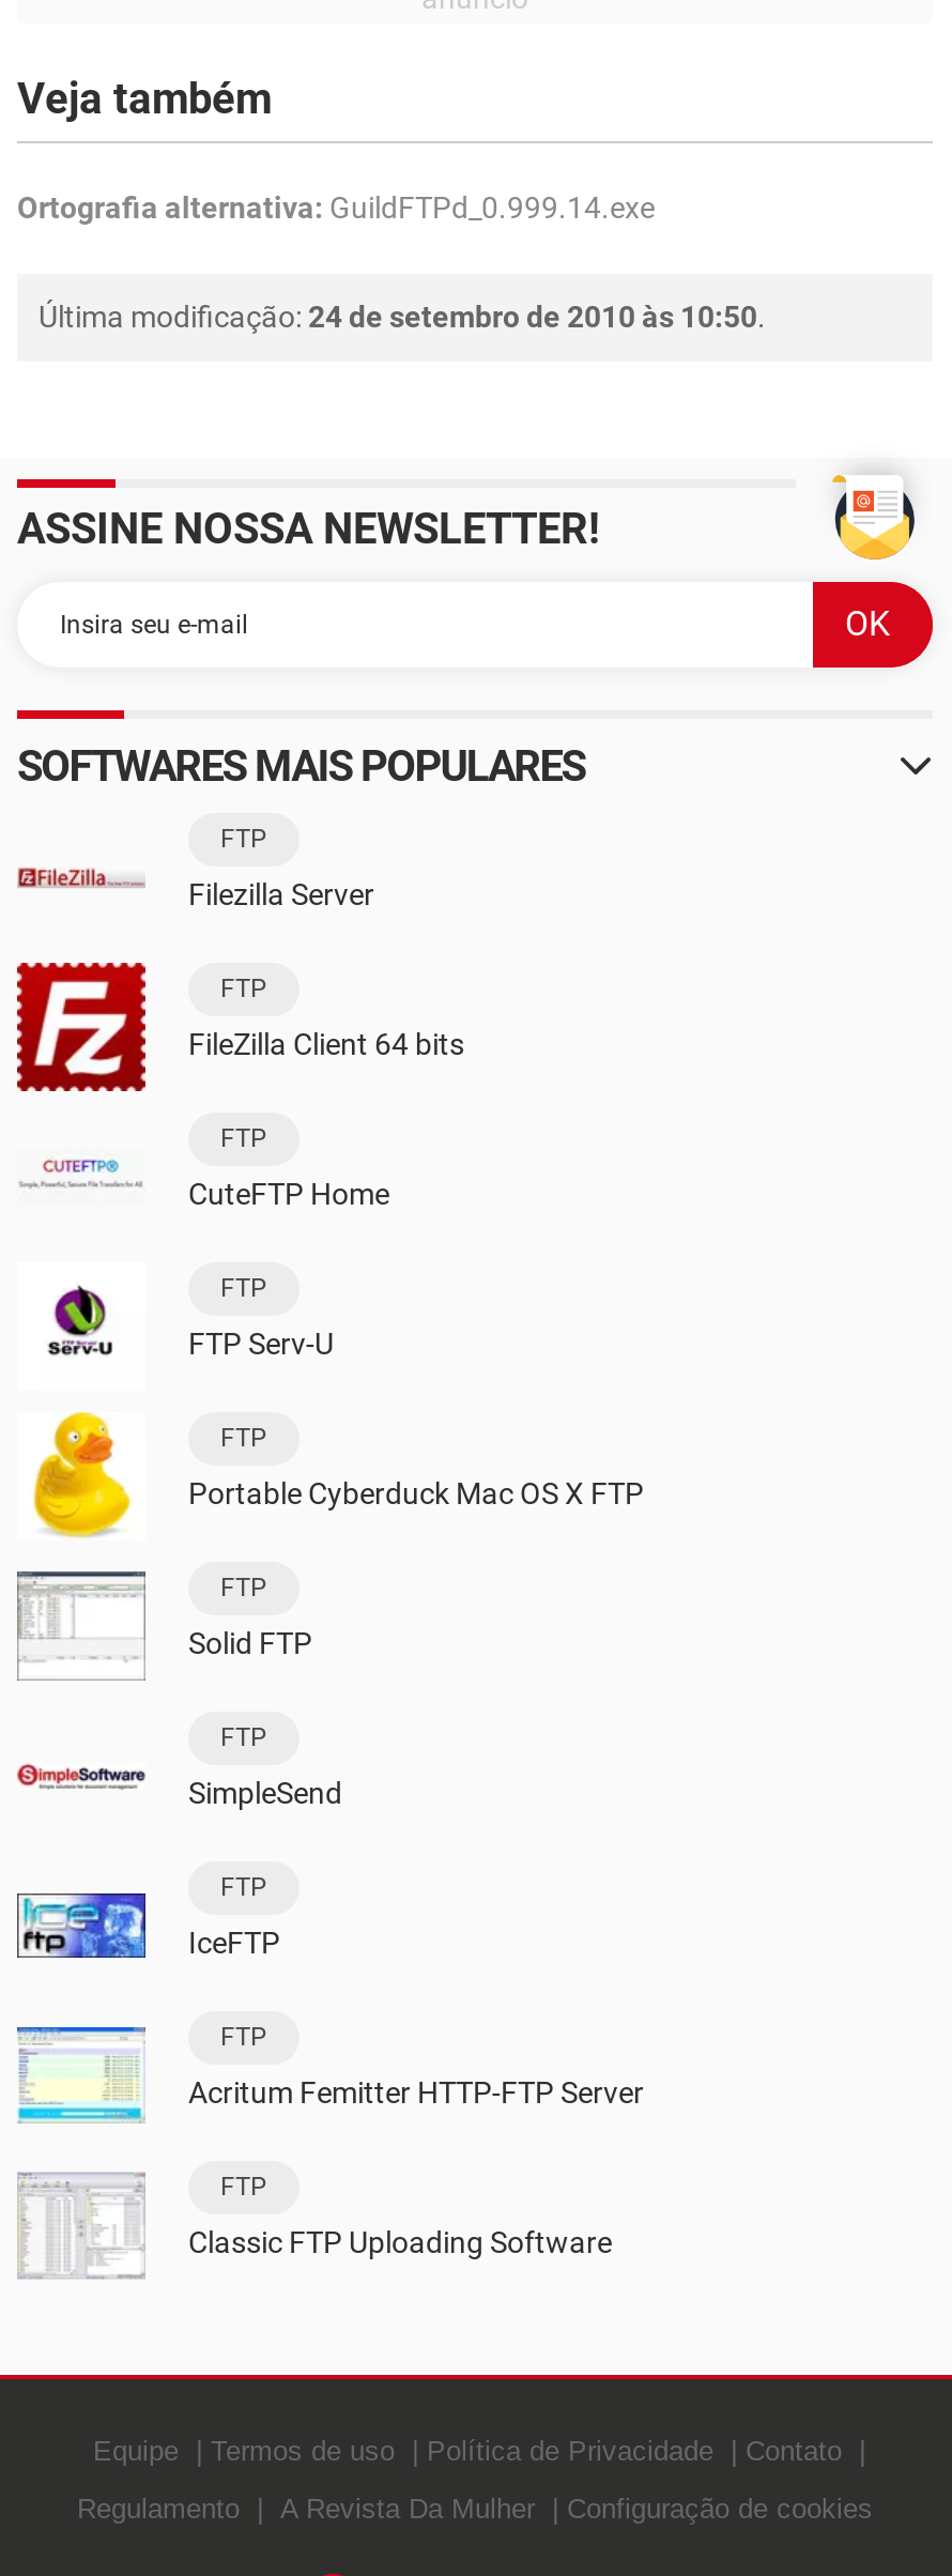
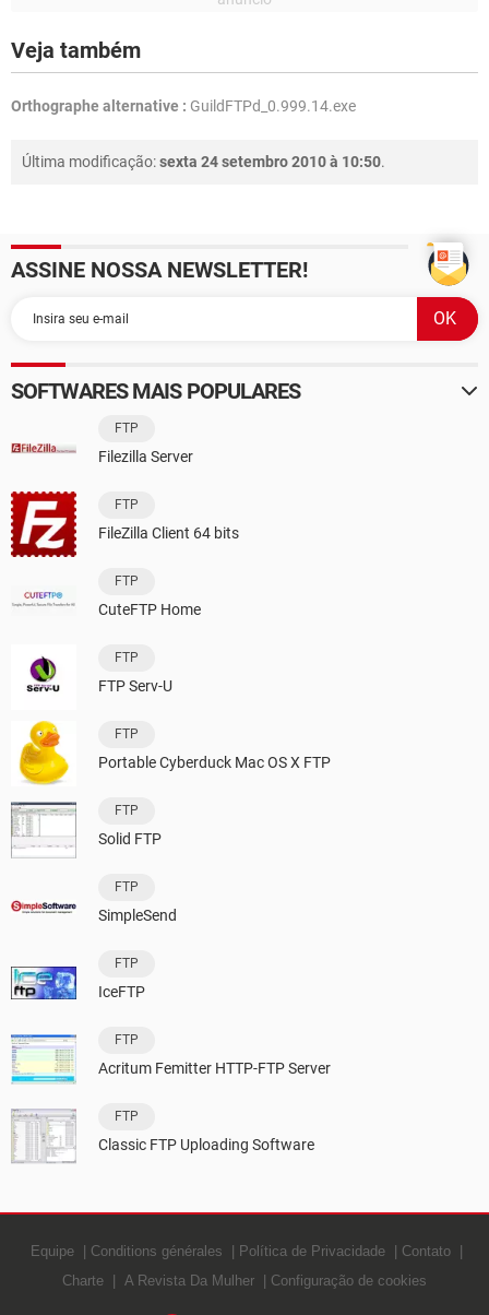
[17,190,655,225] Ortografia alternativa: GuildFTPd_0.999.14.exe -> [11,97,356,115] Orthographe alternative : GuildFTPd_0.999.14.exe
[39,300,766,334] Última modificação: 24 de setembro de 2010 às 10:50. -> [22,153,385,170] Última modificação: sexta 24 setembro 2010 à 10:50.
[211,2435,395,2467] Termos de uso -> [91,1243,223,1259] Conditions générales
[77,2493,240,2525] Regulamento -> [62,1272,104,1289] Charte

